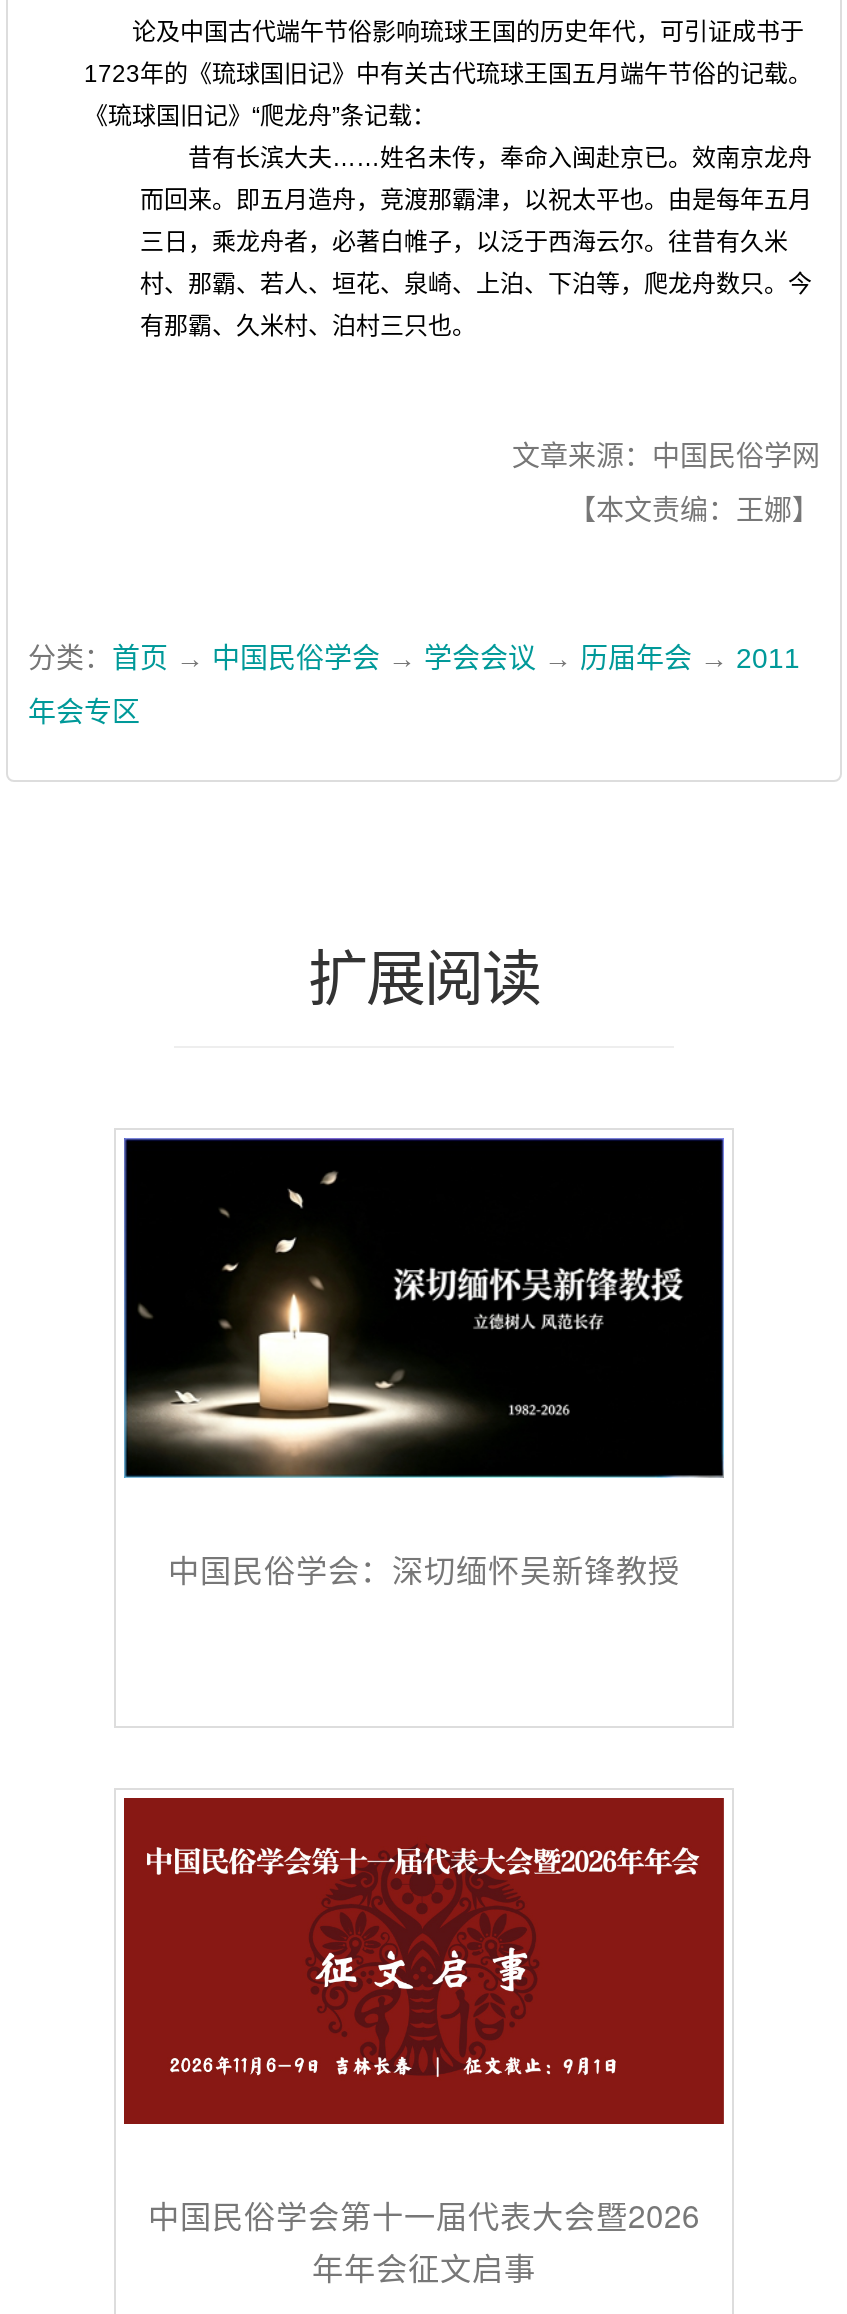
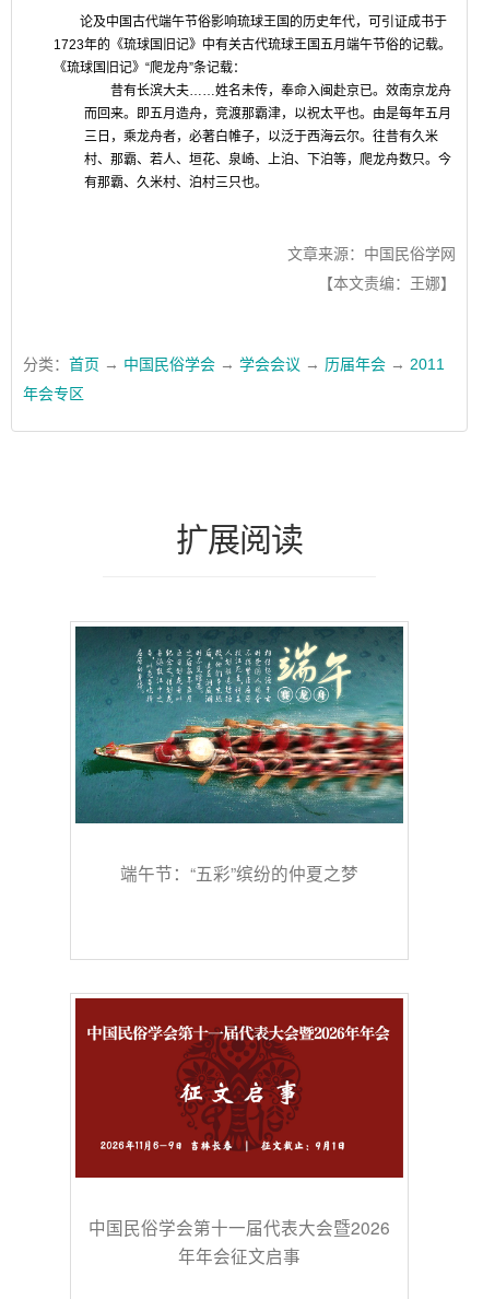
[124,1138,726,1590] [image] | 中国民俗学会：深切缅怀吴新锋教授 -> [75,627,404,885] [image] | 端午节：“五彩”缤纷的仲夏之梦

